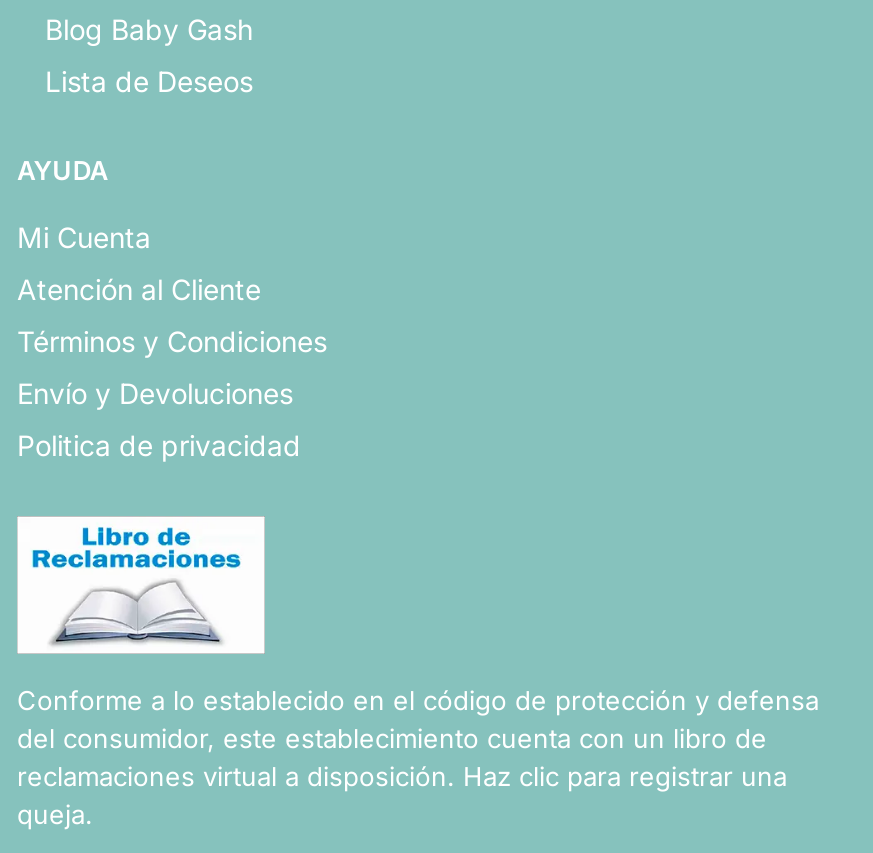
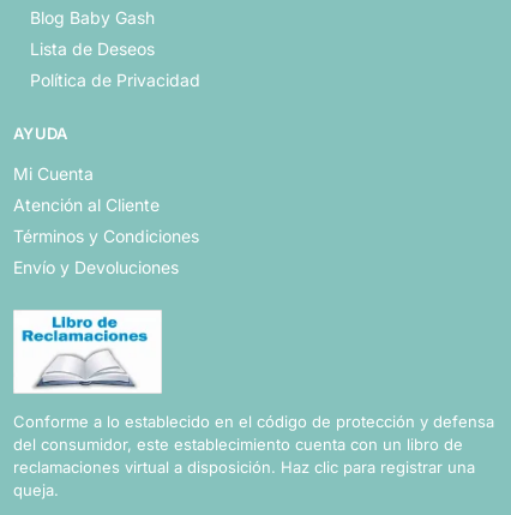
none -> [30,70,200,90] Política de Privacidad
moved [17,154,327,409] -> [13,124,199,277]: AYUDA | Mi Cuenta | Atención al Cliente | Términos y Condiciones | Envío y Devoluciones
[17,427,301,461] Politica de privacidad -> none

